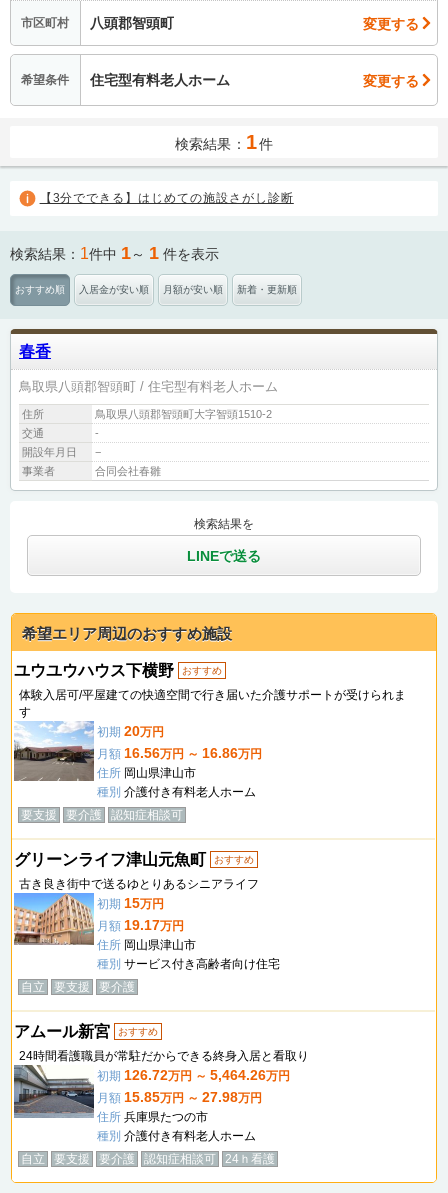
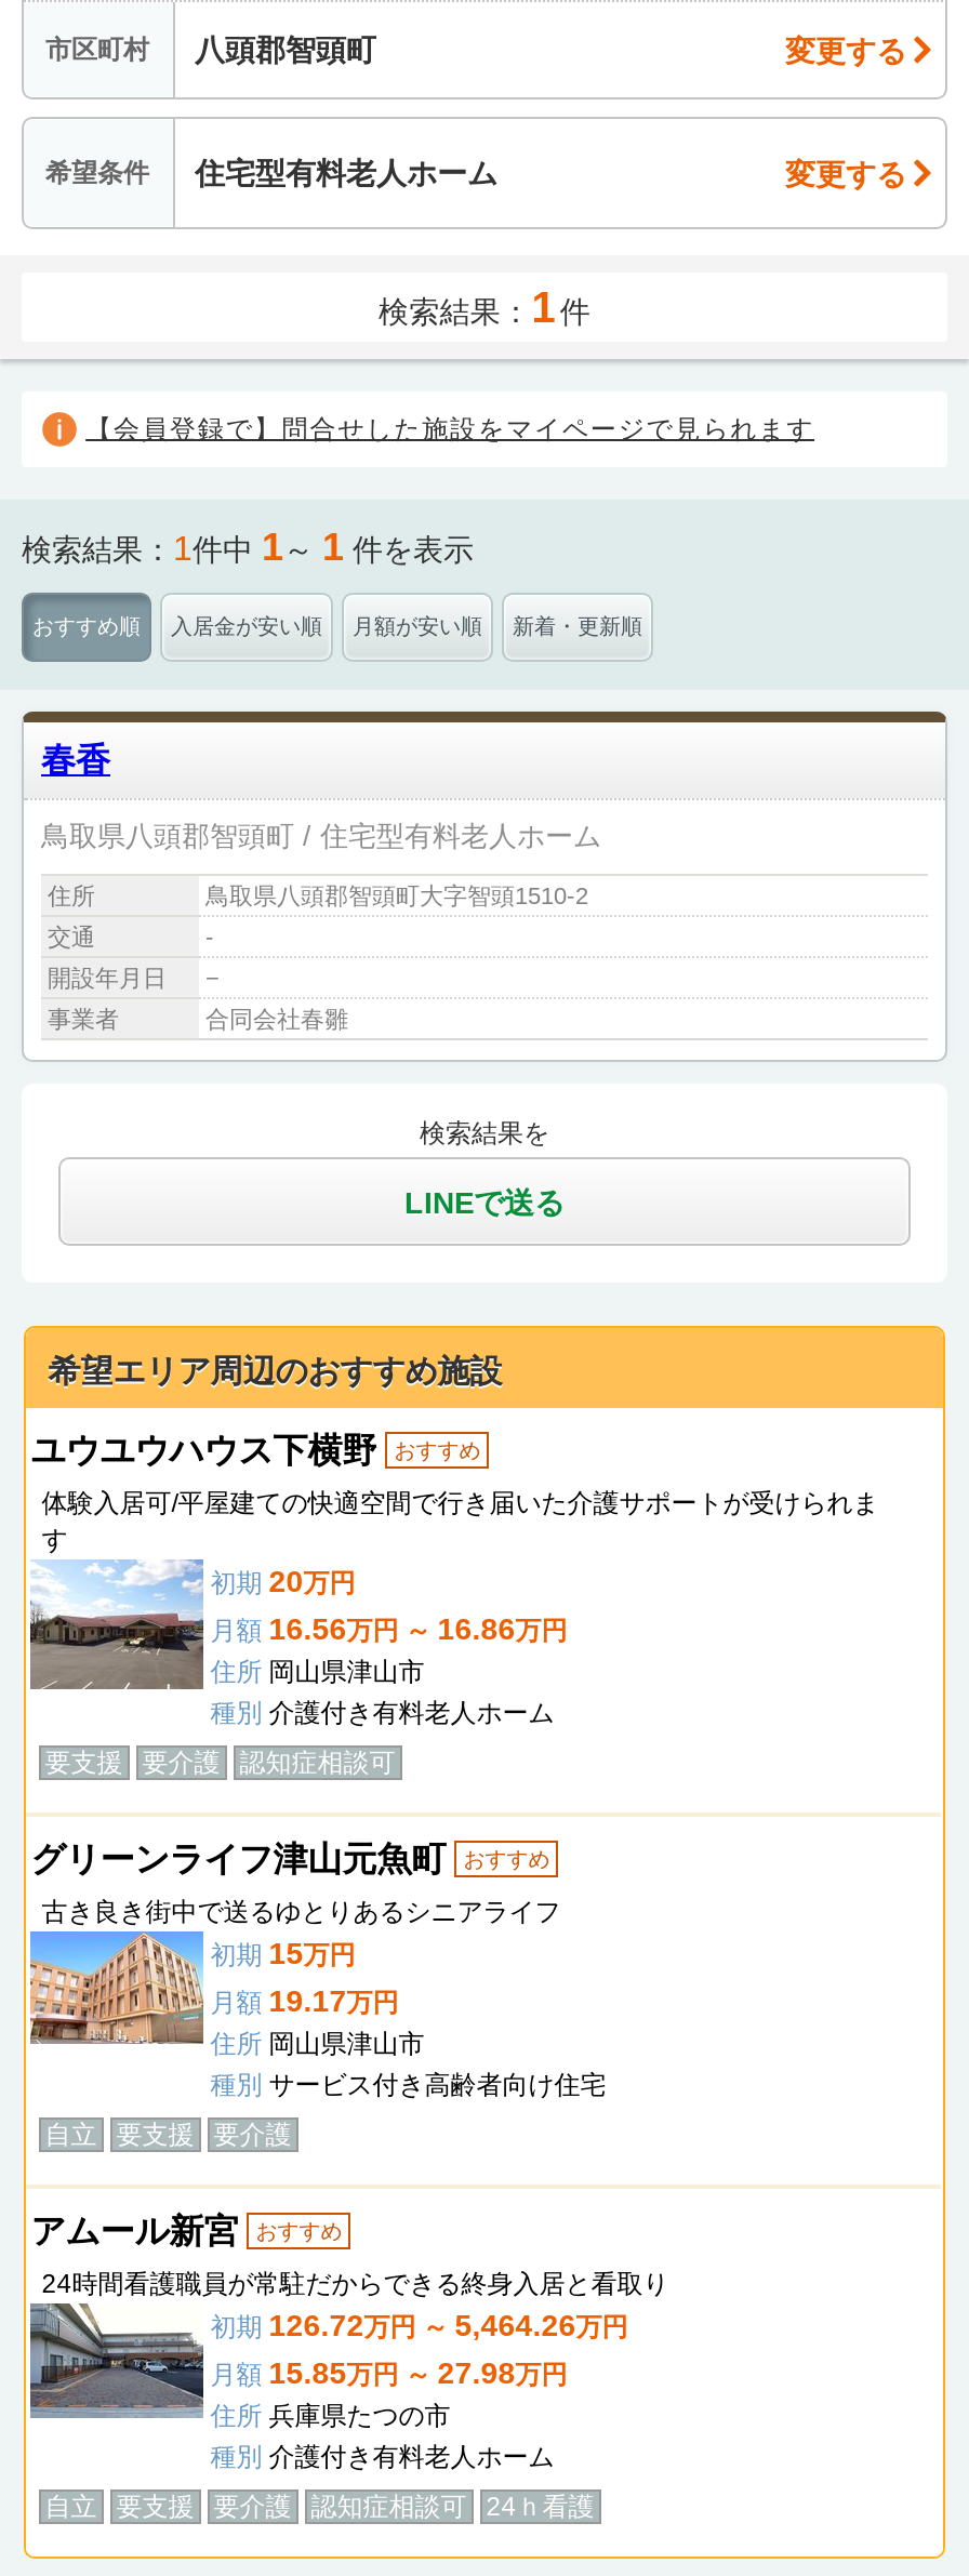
[40,191,294,205] 【3分でできる】はじめての施設さがし診断 -> [86,414,814,444] 【会員登録で】問合せした施設をマイページで見られます

